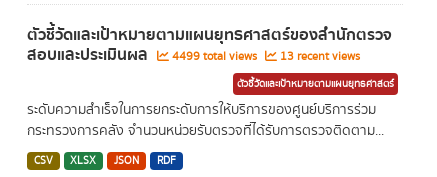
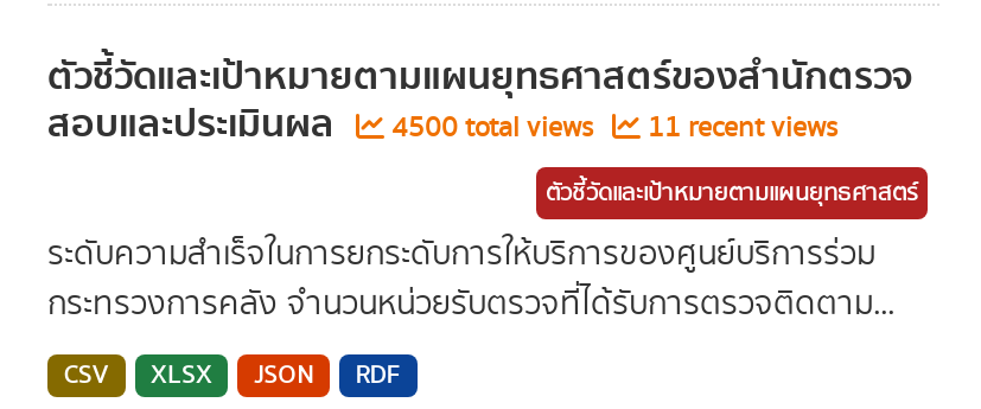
[169,48,260,65] 4499 total views -> [384,108,600,148] 4500 total views
[277,48,360,65] 13 recent views -> [641,108,837,148] 11 recent views

